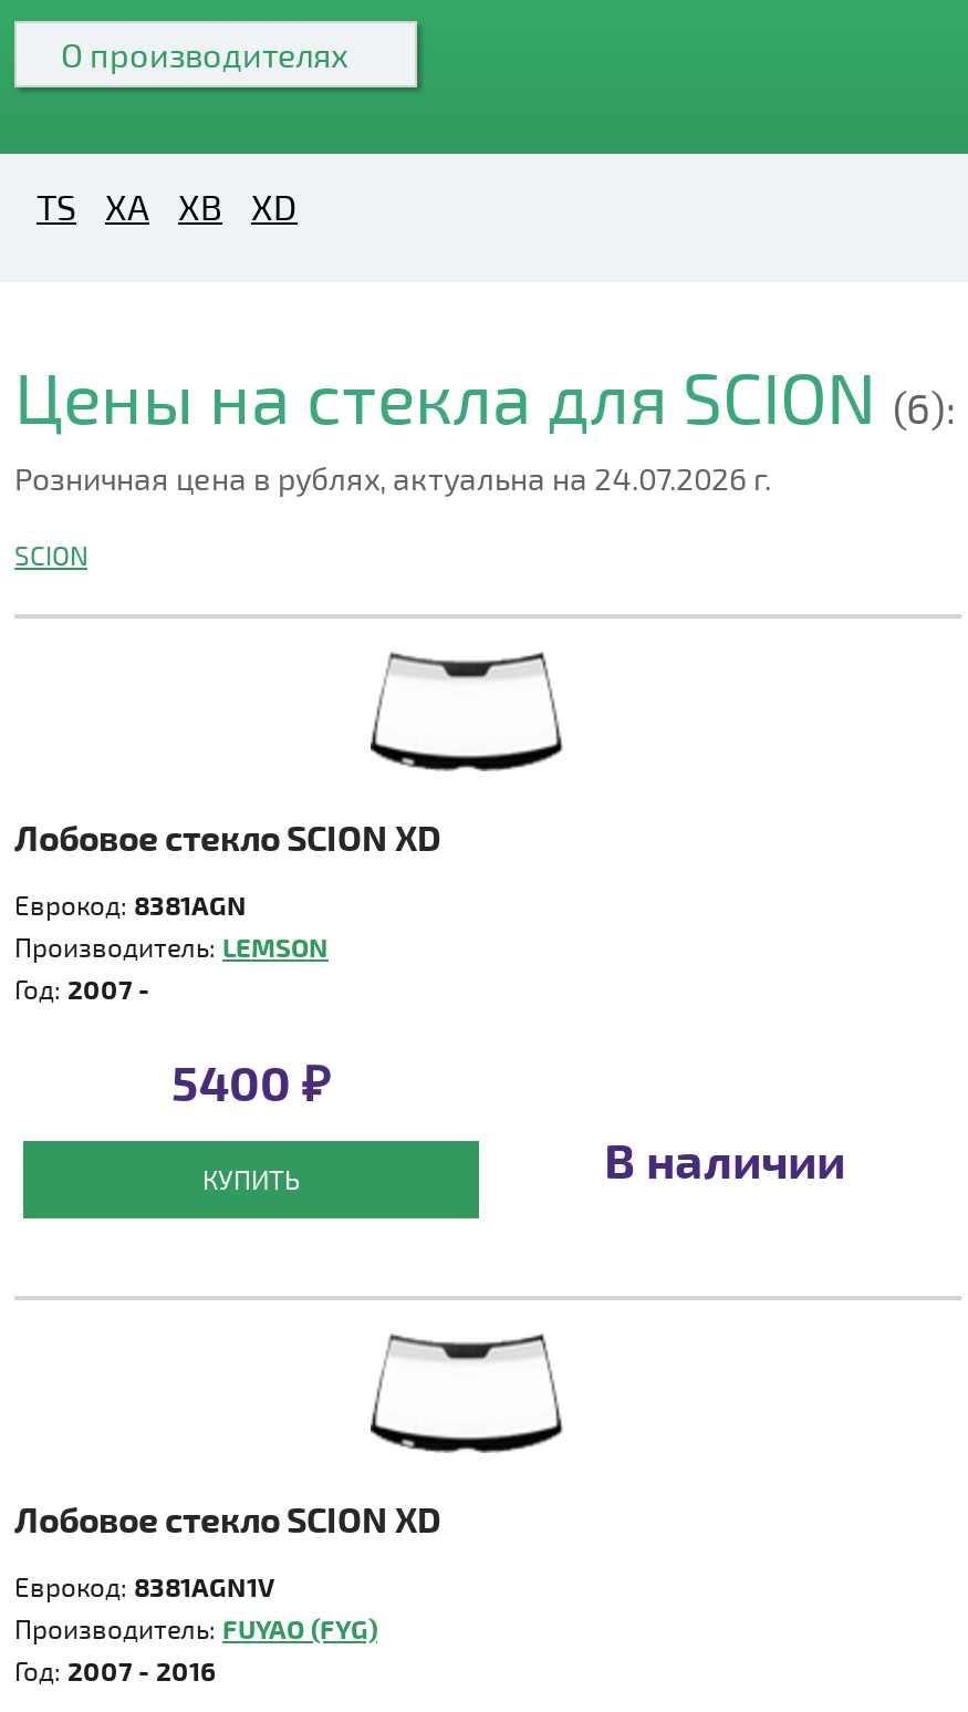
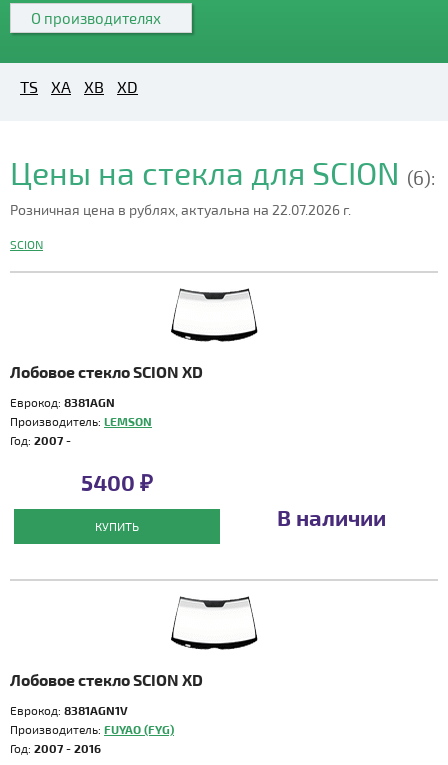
[14,459,771,497] Розничная цена в рублях, актуальна на 24.07.2026 г. -> [10,201,351,218] Розничная цена в рублях, актуальна на 22.07.2026 г.

